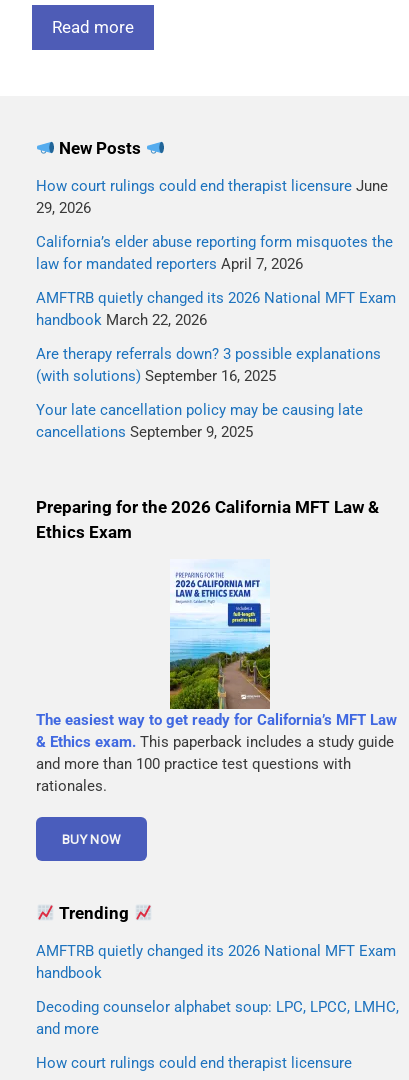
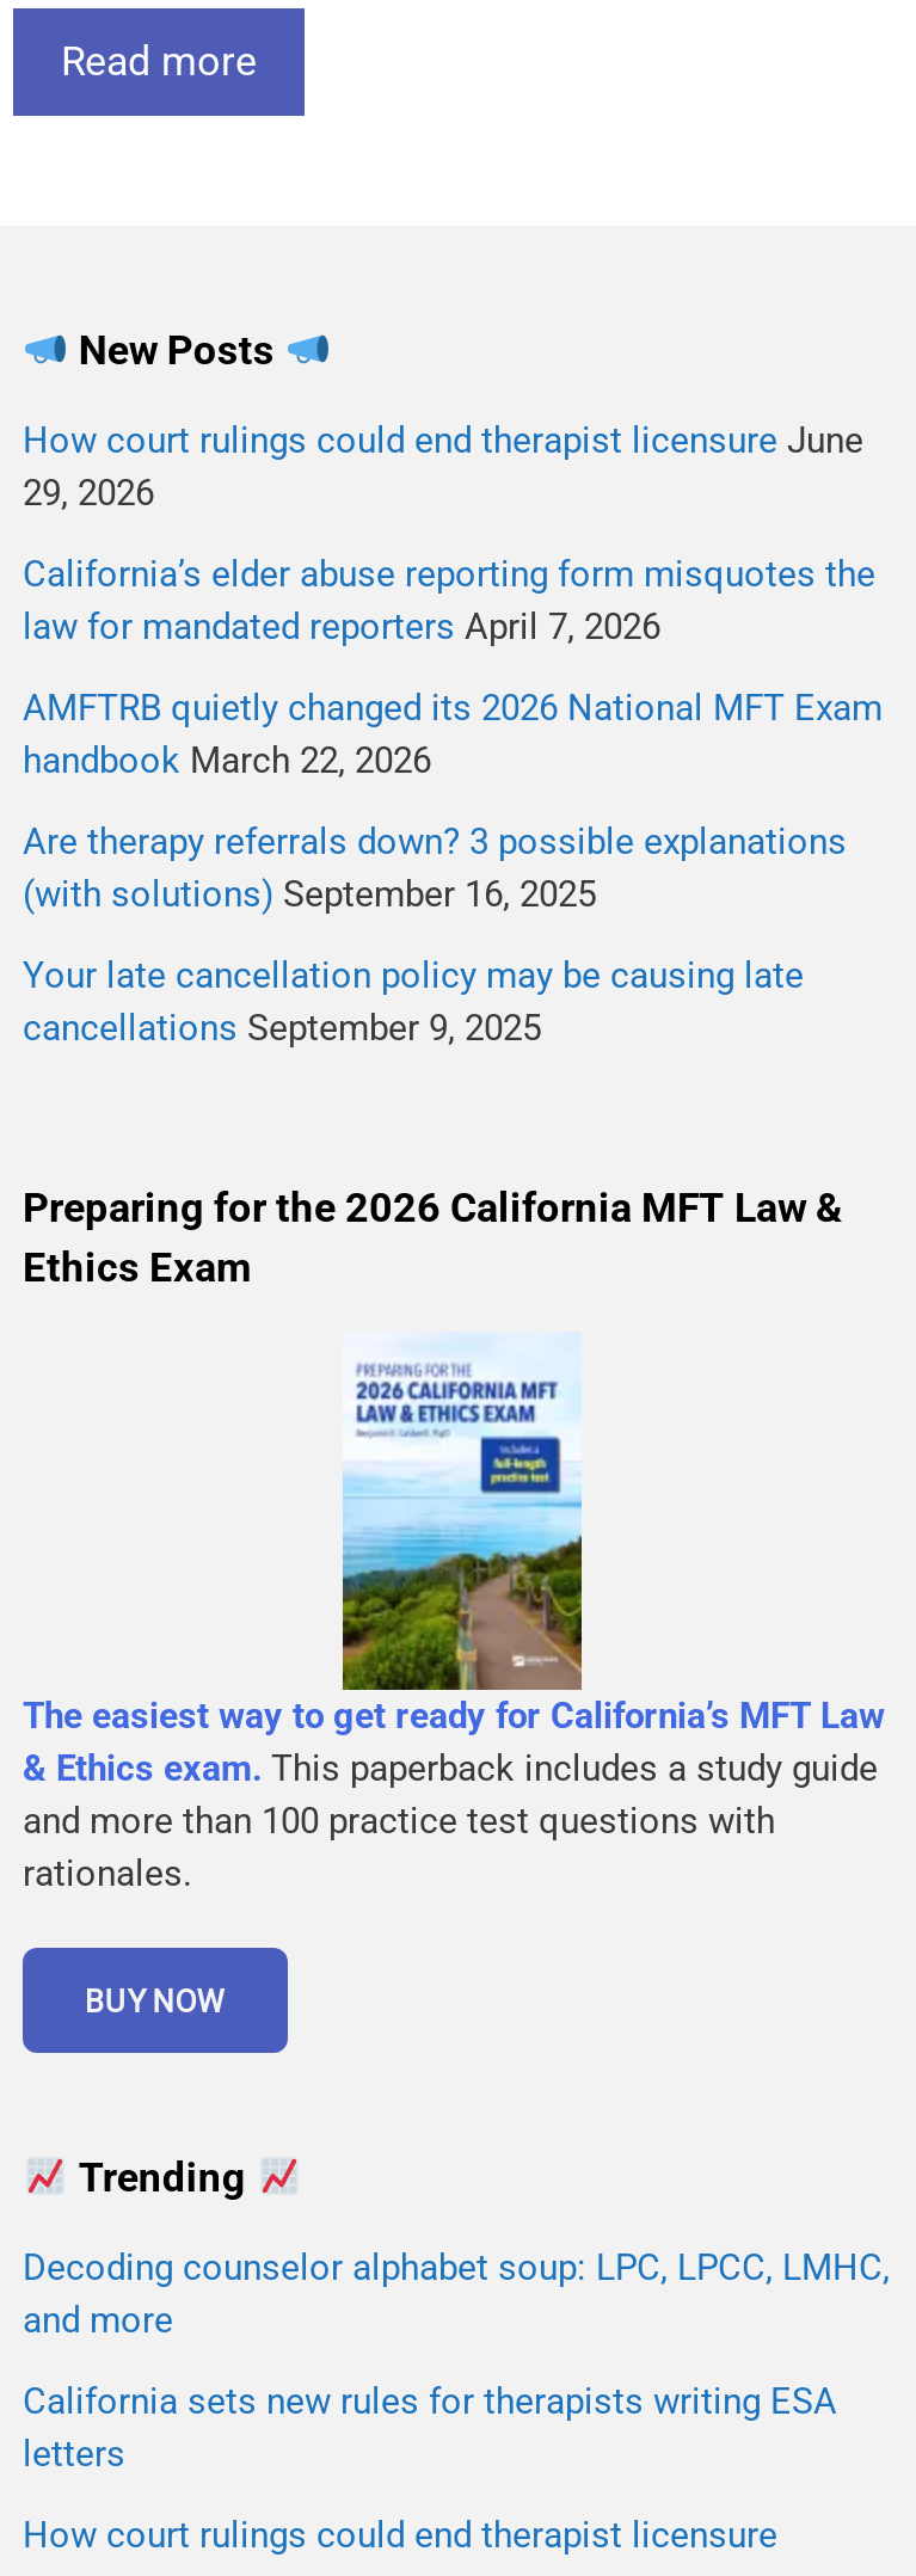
[36,942,396,982] AMFTRB quietly changed its 2026 National MFT Exam | handbook -> none
moved [36,998,399,1038] -> [23,2247,890,2343]: Decoding counselor alphabet soup: LPC, LPCC, LMHC, | and more
none -> [23,2381,837,2476] California sets new rules for therapists writing ESA | letters

